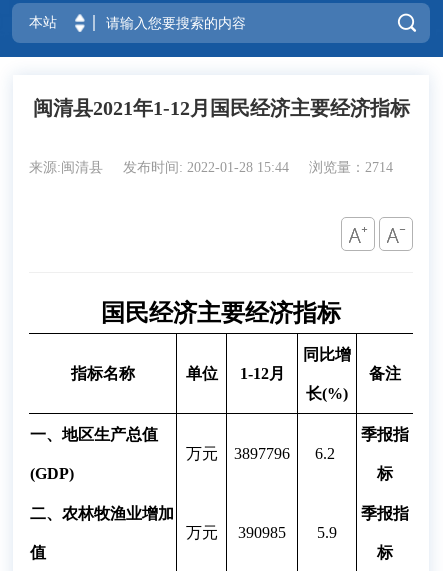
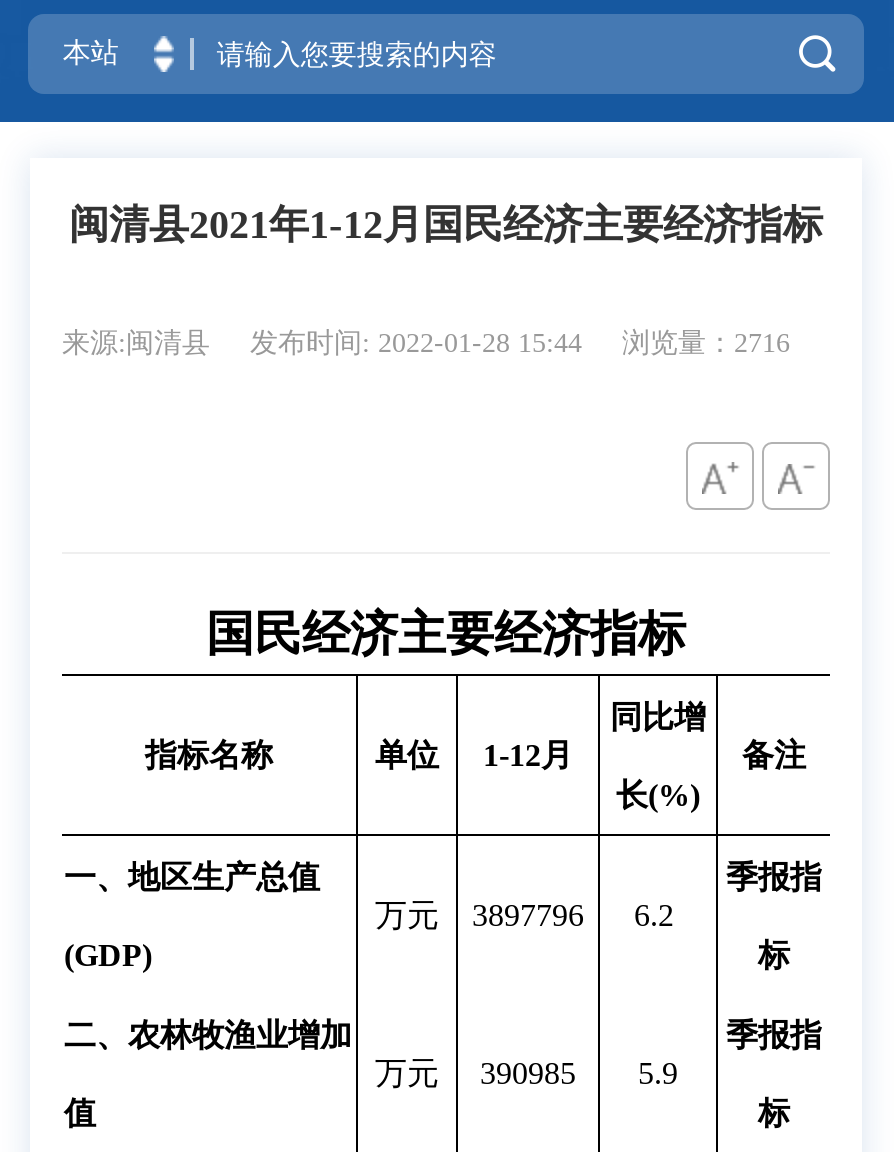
[29,160,393,175] 来源:闽清县 发布时间: 2022-01-28 15:44 浏览量：2714 -> [62,328,790,358] 来源:闽清县 发布时间: 2022-01-28 15:44 浏览量：2716

